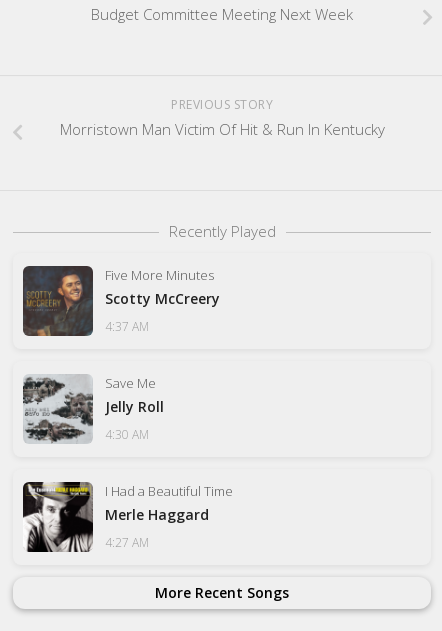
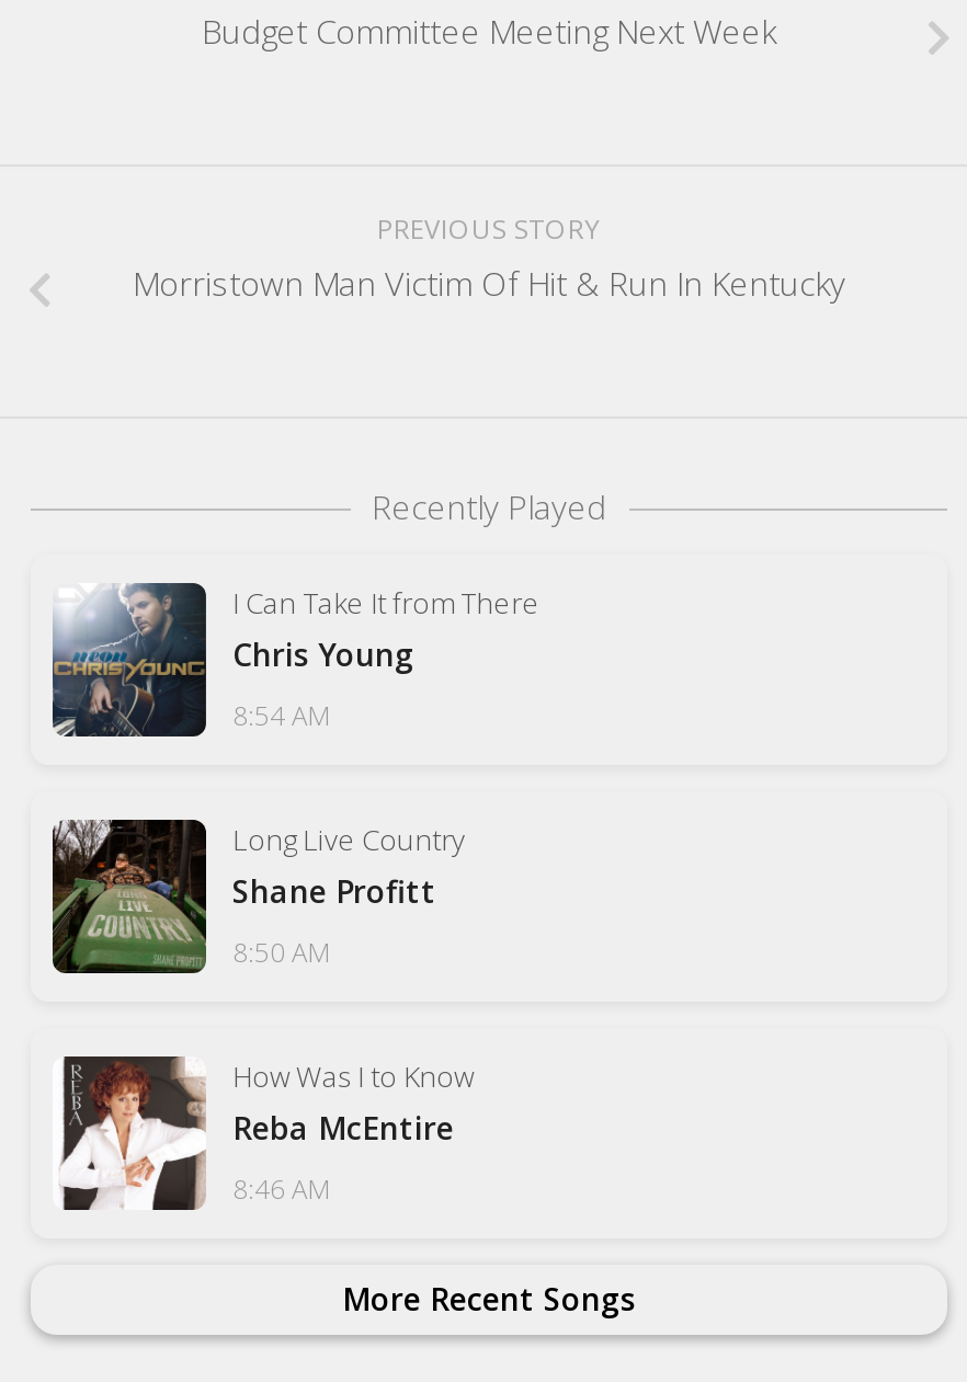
[22,265,220,337] [image] | Five More Minutes | Scotty McCreery -> [50,583,539,739] [image] | I Can Take It from There | Chris Young
[105,318,149,335] 4:37 AM -> [232,697,329,734] 8:54 AM
[22,374,164,444] [image] | Save Me | Jelly Roll -> [50,818,465,975] [image] | Long Live Country | Shane Profitt
[105,426,149,443] 4:30 AM -> [232,933,329,971] 8:50 AM
[22,481,233,553] [image] | I Had a Beautiful Time | Merle Haggard -> [53,1054,474,1212] [image] | How Was I to Know | Reba McEntire
[105,534,149,551] 4:27 AM -> [232,1170,329,1207] 8:46 AM

